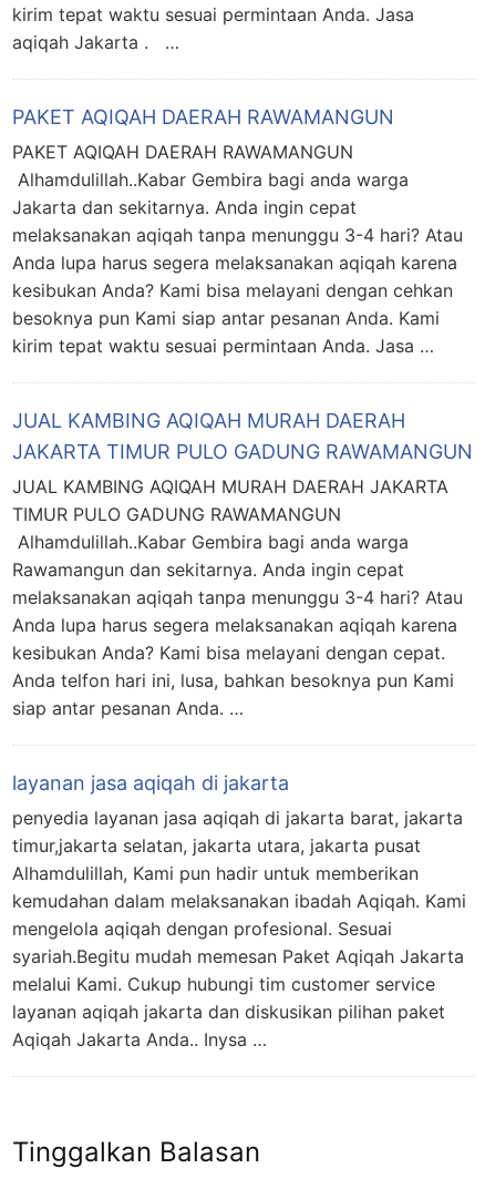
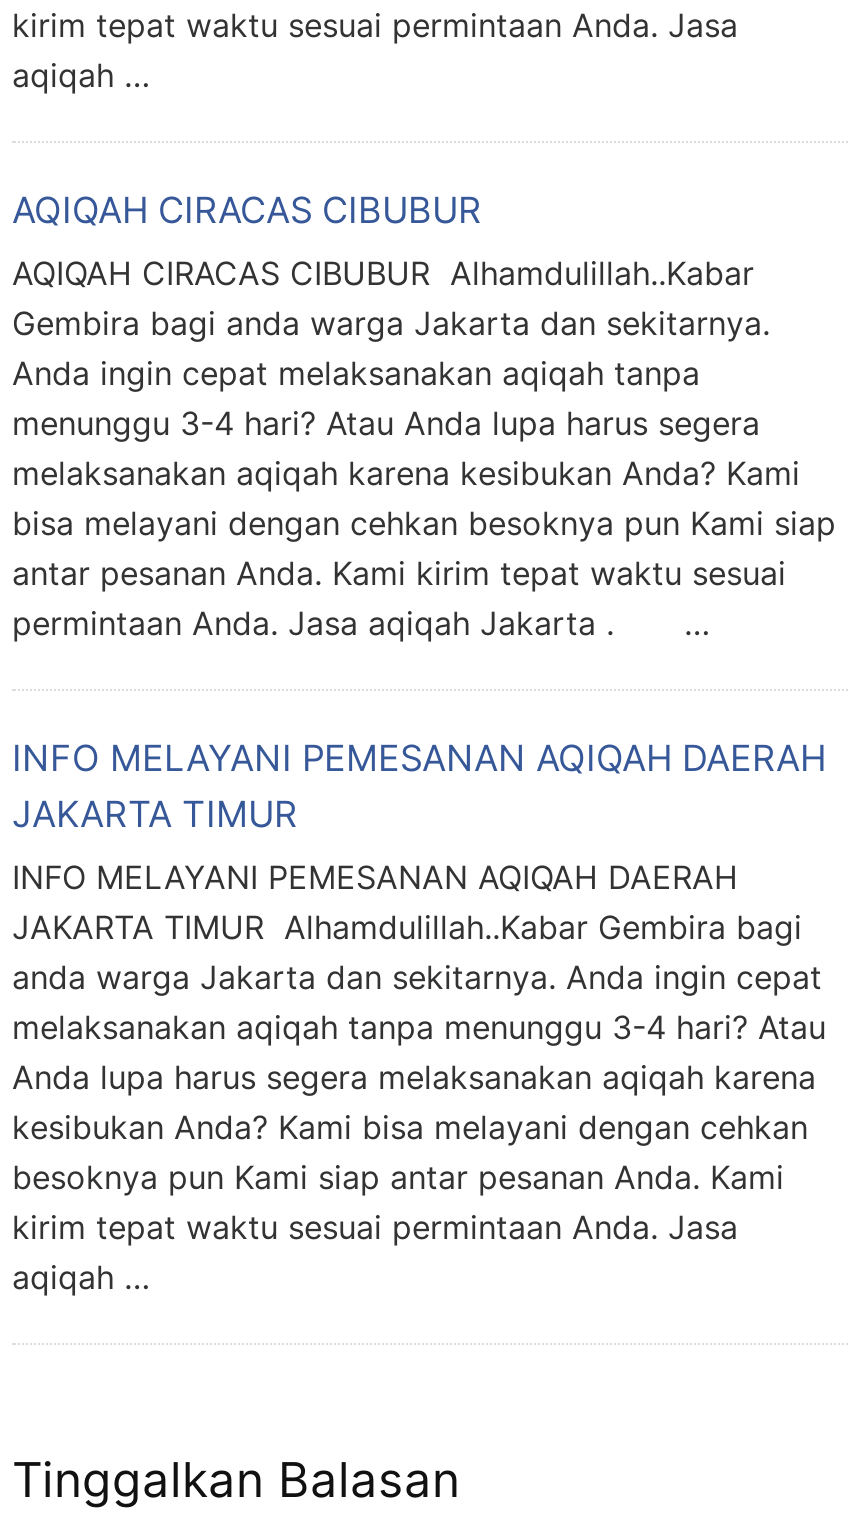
[12,31,409,218] aqiqah Jakarta . … | PAKET AQIQAH DAERAH RAWAMANGUN | PAKET AQIQAH DAERAH RAWAMANGUN | Alhamdulillah..Kabar Gembira bagi anda warga | Jakarta dan sekitarnya. Anda ingin cepat -> [12,56,836,998] aqiqah … | AQIQAH CIRACAS CIBUBUR | AQIQAH CIRACAS CIBUBUR Alhamdulillah..Kabar | Gembira bagi anda warga Jakarta dan sekitarnya. | Anda ingin cepat melaksanakan aqiqah tanpa | menunggu 3-4 hari? Atau Anda lupa harus segera | melaksanakan aqiqah karena kesibukan Anda? Kami | bisa melayani dengan cehkan besoknya pun Kami siap | antar pesanan Anda. Kami kirim tepat waktu sesuai | permintaan Anda. Jasa aqiqah Jakarta . … | INFO MELAYANI PEMESANAN AQIQAH DAERAH | JAKARTA TIMUR | INFO MELAYANI PEMESANAN AQIQAH DAERAH | JAKARTA TIMUR Alhamdulillah..Kabar Gembira bagi | anda warga Jakarta dan sekitarnya. Anda ingin cepat
moved [12,224,463,329] -> [12,1008,826,1198]: melaksanakan aqiqah tanpa menunggu 3-4 hari? Atau | Anda lupa harus segera melaksanakan aqiqah karena | kesibukan Anda? Kami bisa melayani dengan cehkan | besoknya pun Kami siap antar pesanan Anda. Kami
[12,335,473,1050] kirim tepat waktu sesuai permintaan Anda. Jasa … | JUAL KAMBING AQIQAH MURAH DAERAH | JAKARTA TIMUR PULO GADUNG RAWAMANGUN | JUAL KAMBING AQIQAH MURAH DAERAH JAKARTA | TIMUR PULO GADUNG RAWAMANGUN | Alhamdulillah..Kabar Gembira bagi anda warga | Rawamangun dan sekitarnya. Anda ingin cepat | melaksanakan aqiqah tanpa menunggu 3-4 hari? Atau | Anda lupa harus segera melaksanakan aqiqah karena | kesibukan Anda? Kami bisa melayani dengan cepat. | Anda telfon hari ini, lusa, bahkan besoknya pun Kami | siap antar pesanan Anda. … | layanan jasa aqiqah di jakarta | penyedia layanan jasa aqiqah di jakarta barat, jakarta | timur,jakarta selatan, jakarta utara, jakarta pusat | Alhamdulillah, Kami pun hadir untuk memberikan | kemudahan dalam melaksanakan ibadah Aqiqah. Kami | mengelola aqiqah dengan profesional. Sesuai | syariah.Begitu mudah memesan Paket Aqiqah Jakarta | melalui Kami. Cukup hubungi tim customer service | layanan aqiqah jakarta dan diskusikan pilihan paket | Aqiqah Jakarta Anda.. Inysa … -> [12,1208,738,1298] kirim tepat waktu sesuai permintaan Anda. Jasa | aqiqah …

